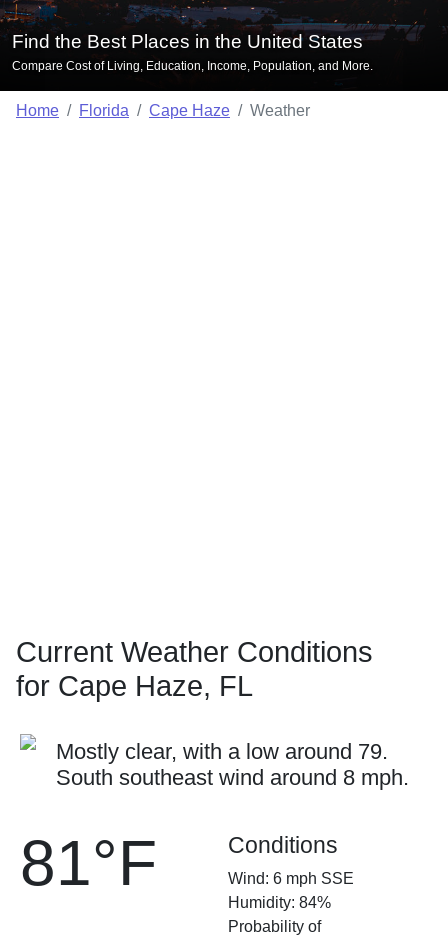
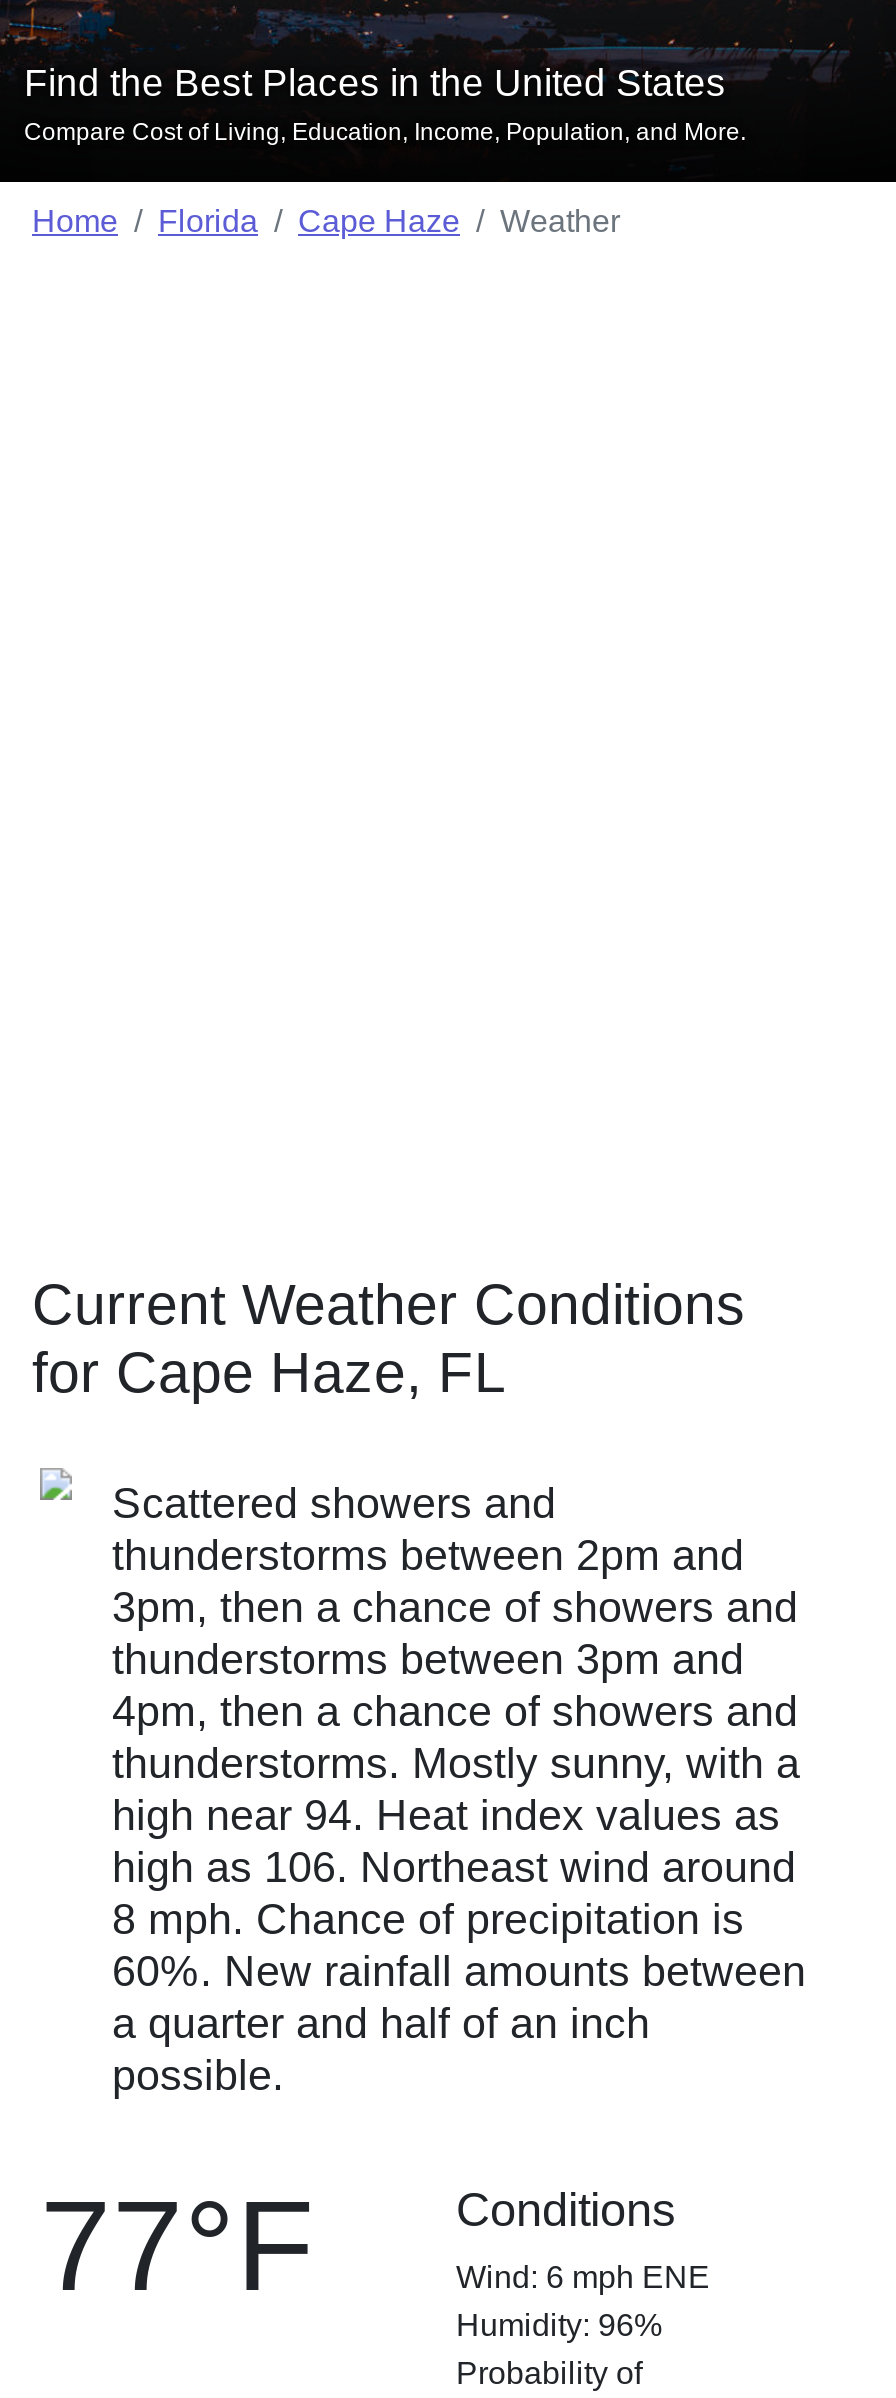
[56,739,409,790] Mostly clear, with a low around 79. | South southeast wind around 8 mph. -> [112,1478,806,2100] Scattered showers and | thunderstorms between 2pm and | 3pm, then a chance of showers and | thunderstorms between 3pm and | 4pm, then a chance of showers and | thunderstorms. Mostly sunny, with a | high near 94. Heat index values as | high as 106. Northeast wind around | 8 mph. Chance of precipitation is | 60%. New rainfall amounts between | a quarter and half of an inch | possible.
[20,827,157,899] 81°F -> [40,2174,314,2318] 77°F
[228,870,354,887] Wind: 6 mph SSE -> [456,2260,710,2294] Wind: 6 mph ENE
[228,894,331,911] Humidity: 84% -> [456,2308,662,2342] Humidity: 96%

